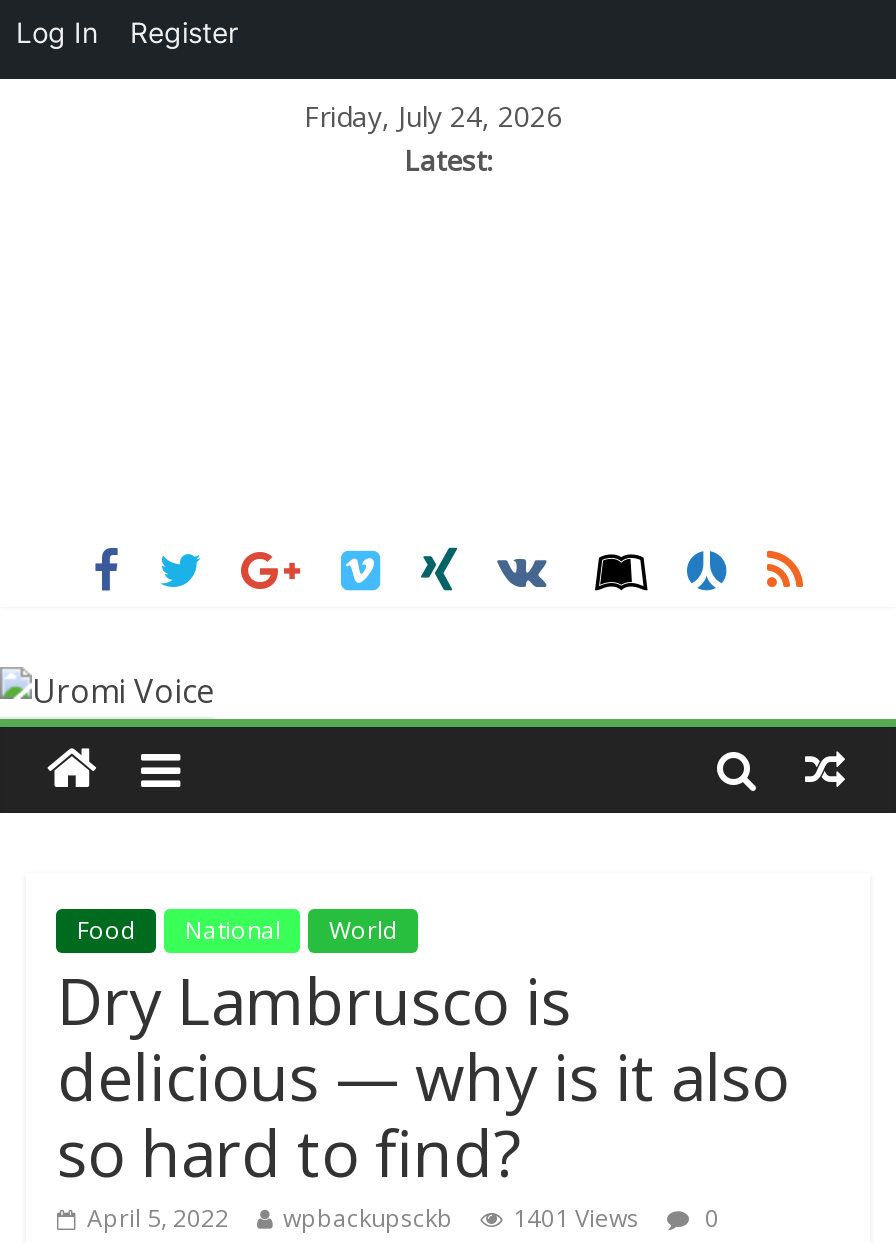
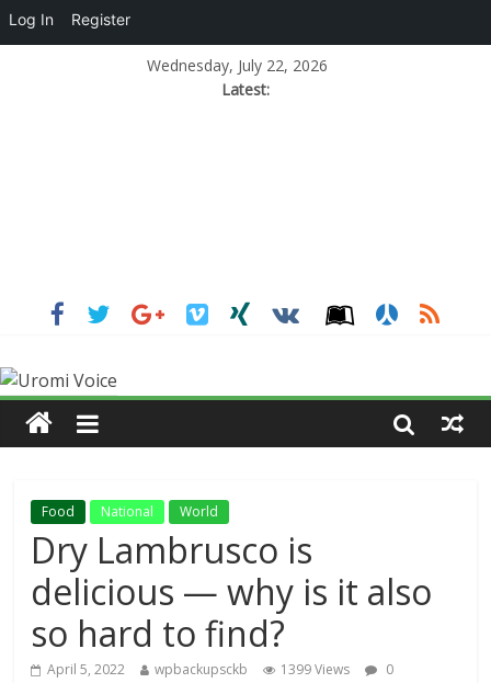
[304,97,562,135] Friday, July 24, 2026 -> [147,55,328,76] Wednesday, July 22, 2026
[87,1201,719,1235] April 5, 2022 wpbackupsckb 1401 Views 0 -> [48,660,394,679] April 5, 2022 wpbackupsckb 1399 Views 0

